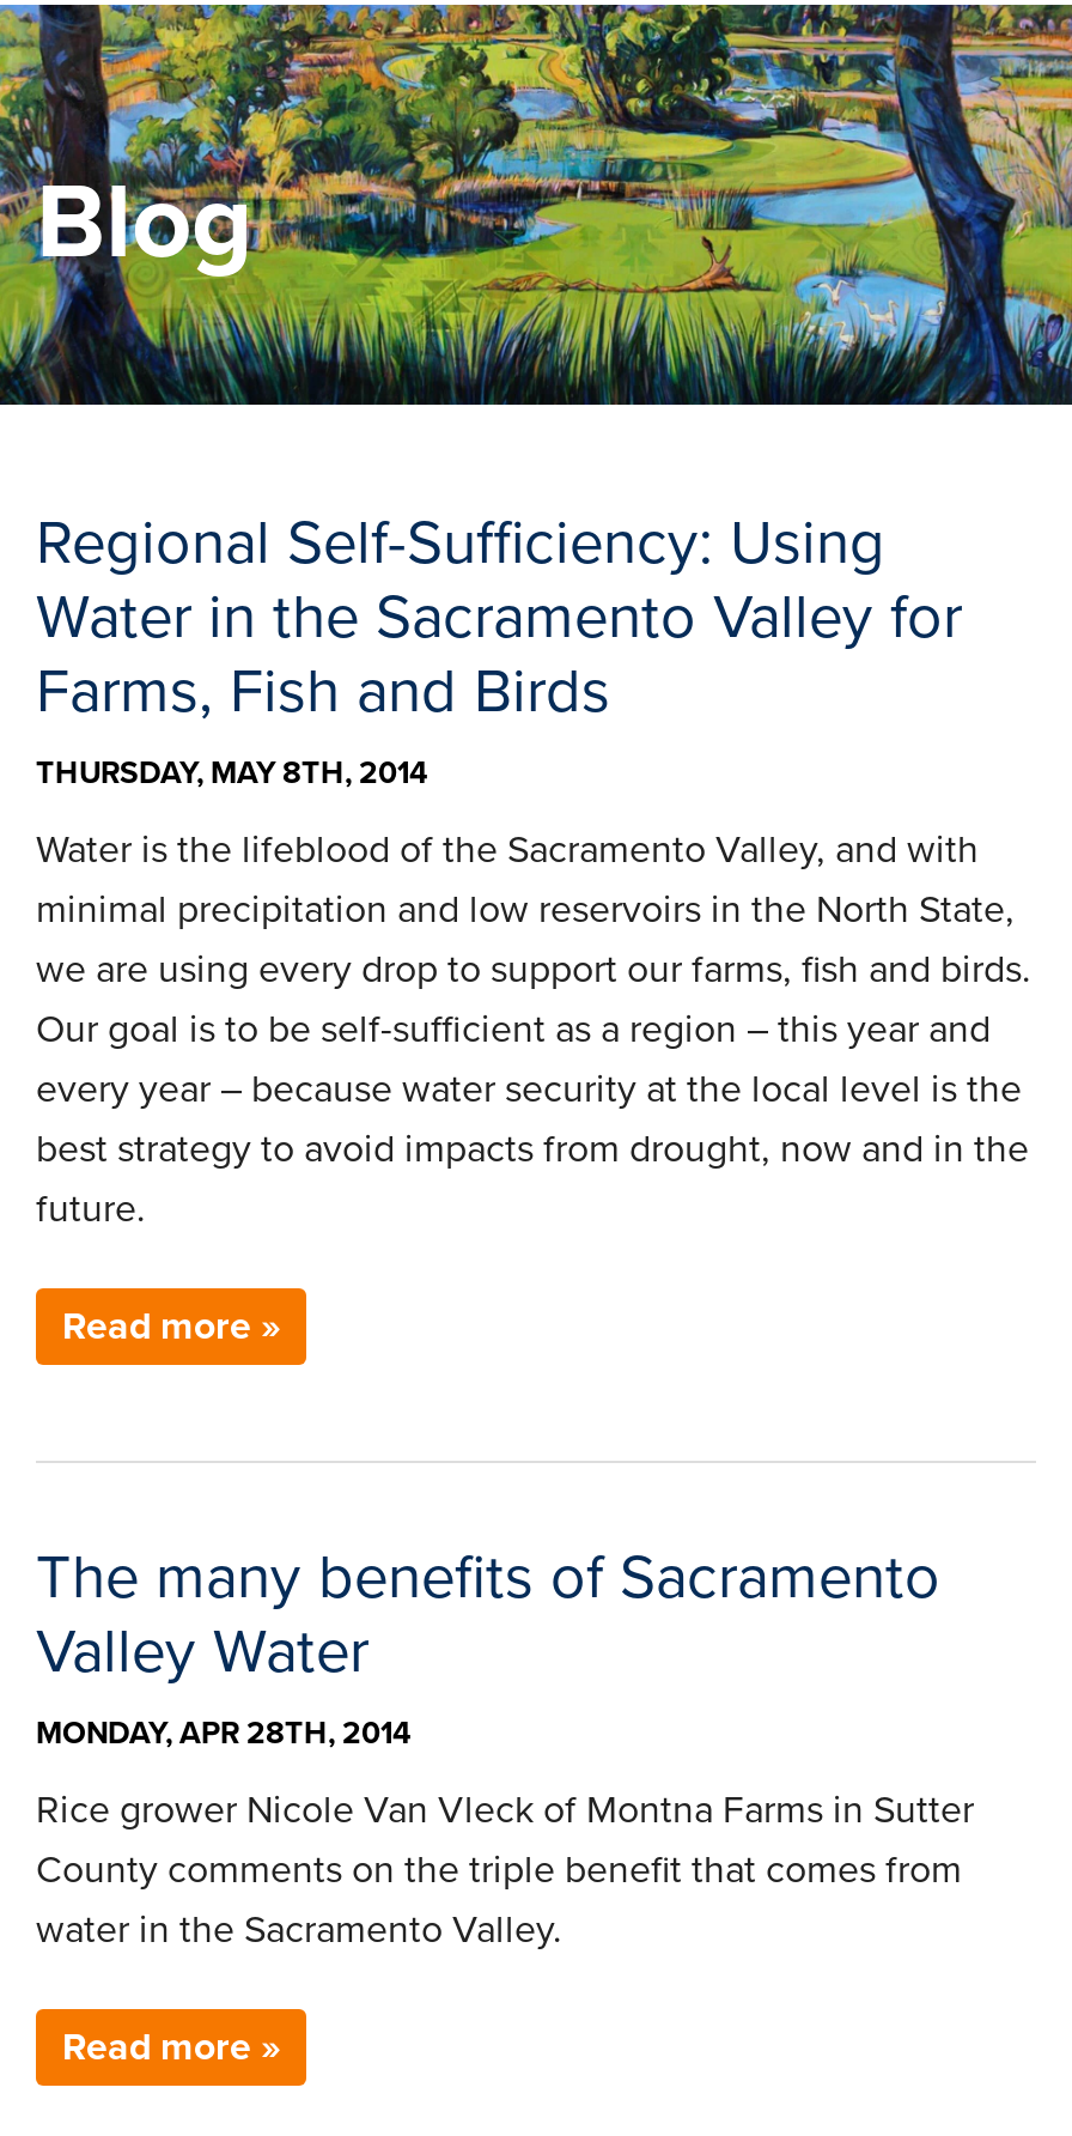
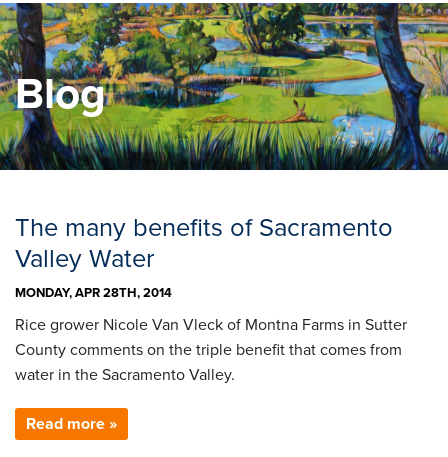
[36,508,1031,1351] Regional Self-Sufficiency: Using | Water in the Sacramento Valley for | Farms, Fish and Birds | THURSDAY, MAY 8TH, 2014 | Water is the lifeblood of the Sacramento Valley, and with | minimal precipitation and low reservoirs in the North State, | we are using every drop to support our farms, fish and birds. | Our goal is to be self-sufficient as a region – this year and | every year – because water security at the local level is the | best strategy to avoid impacts from drought, now and in the | future. | Read more » -> none

